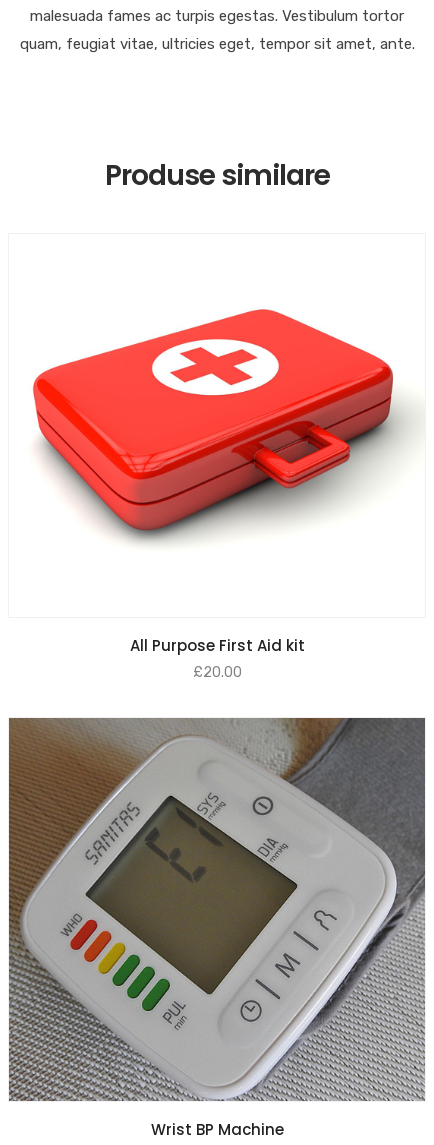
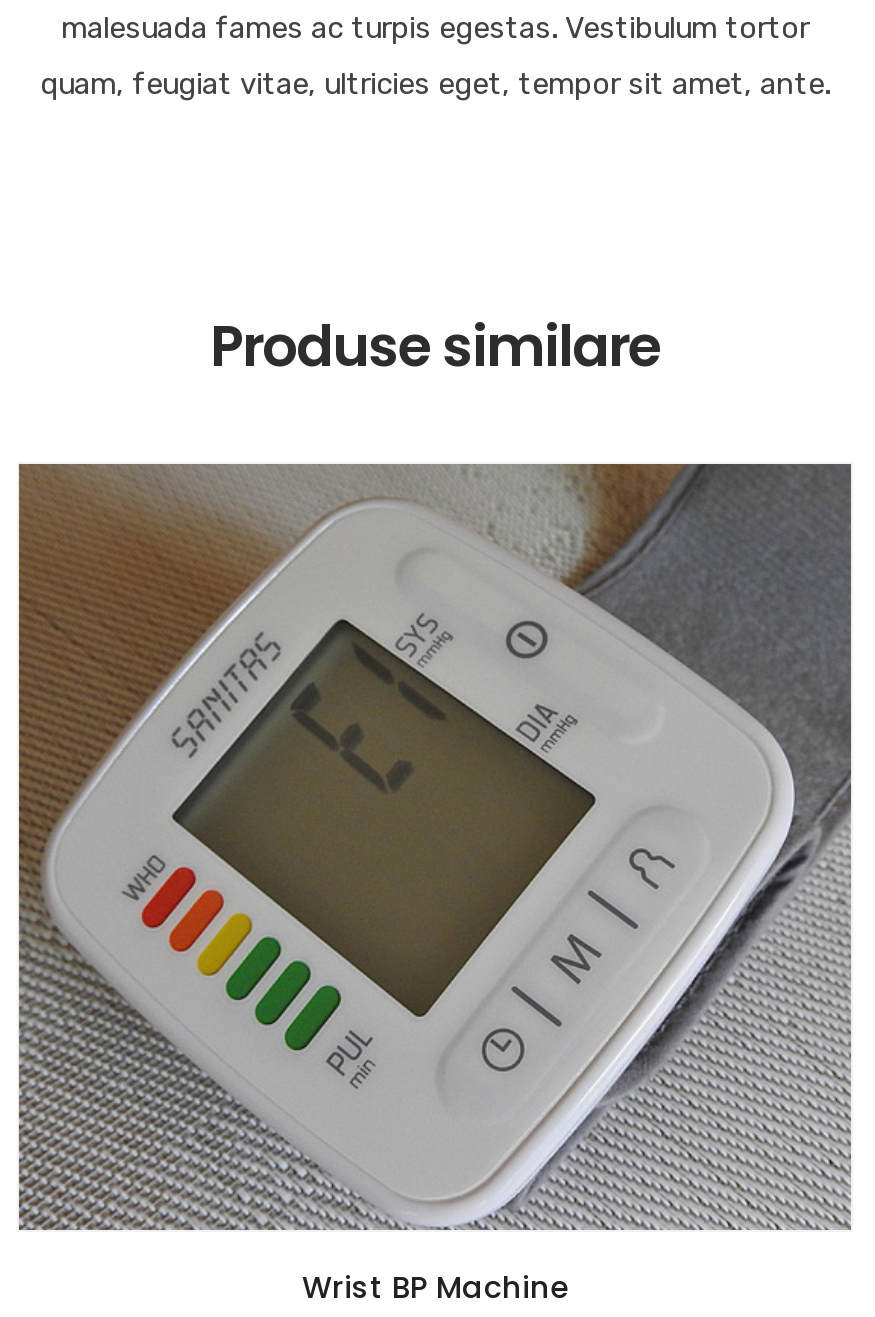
[32,308,417,544] [image] -> none
[129,635,304,681] All Purpose First Aid kit | £20.00 -> none

